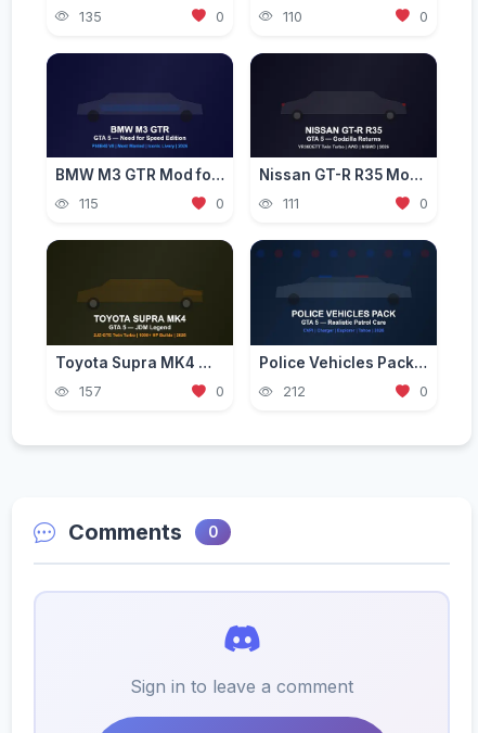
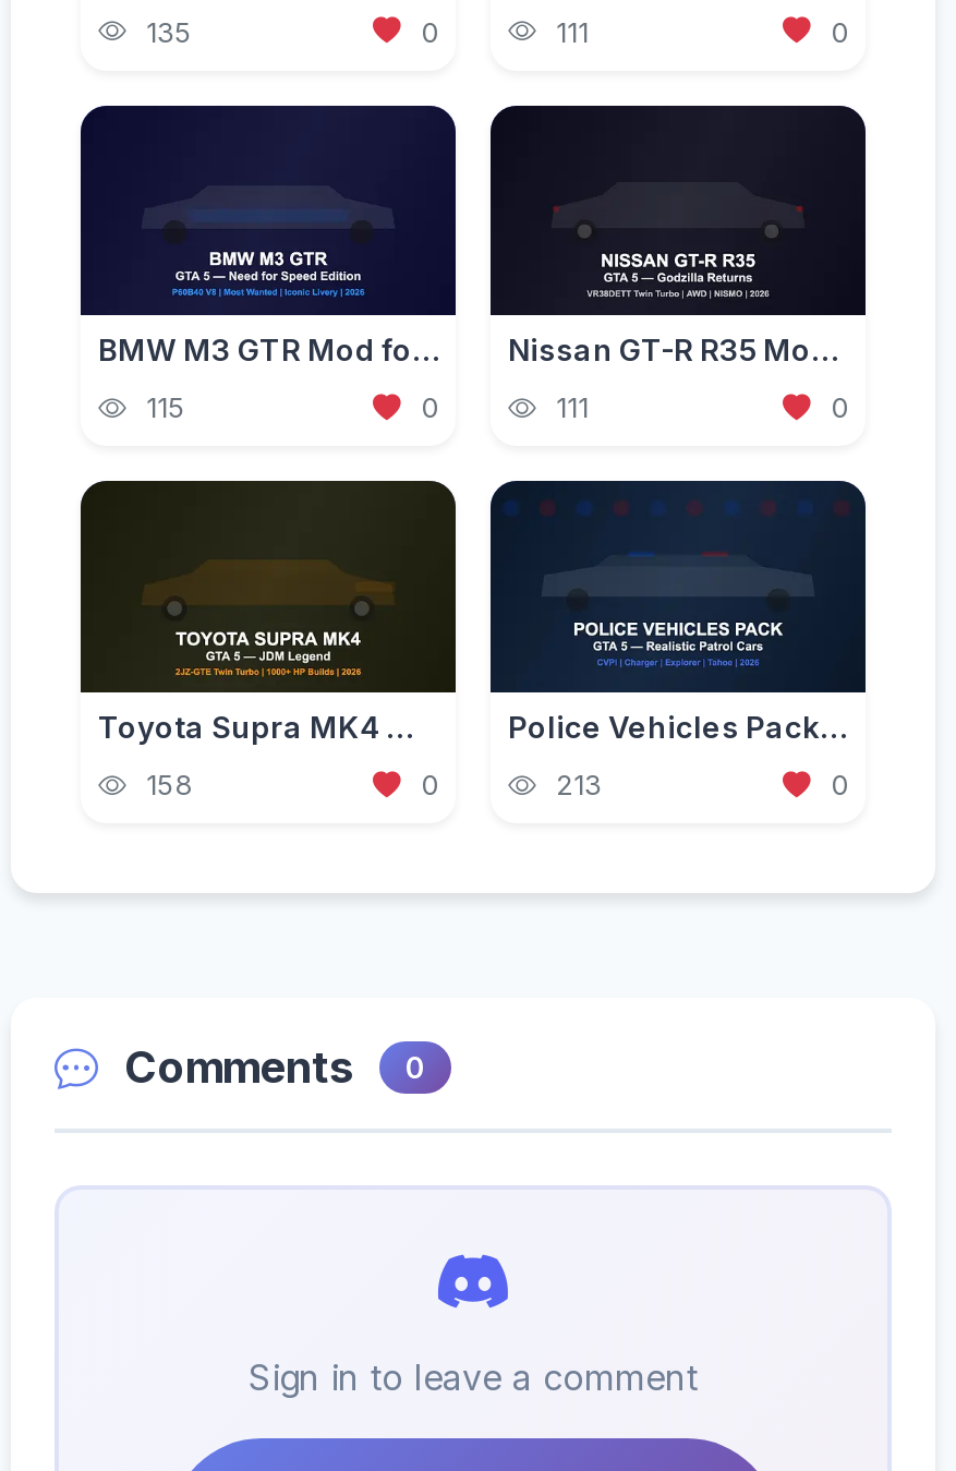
[283,8,302,25] 110 -> [556,15,589,48] 111
[79,383,102,400] 157 -> [146,769,192,802] 158
[283,383,306,400] 212 -> [556,769,602,802] 213

